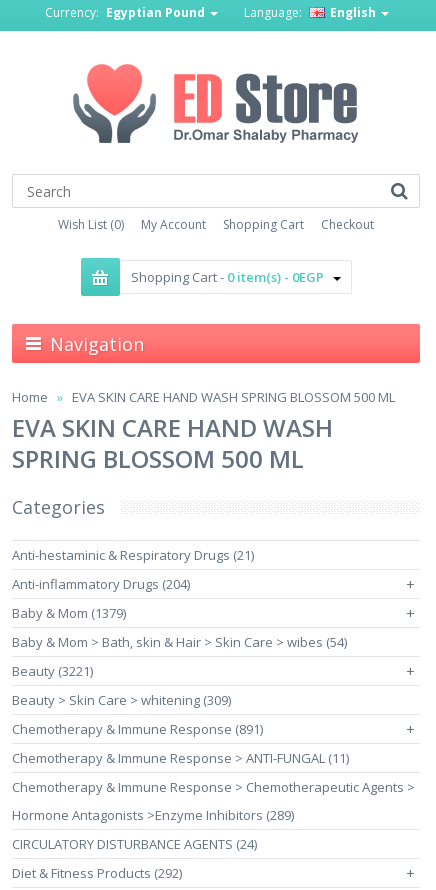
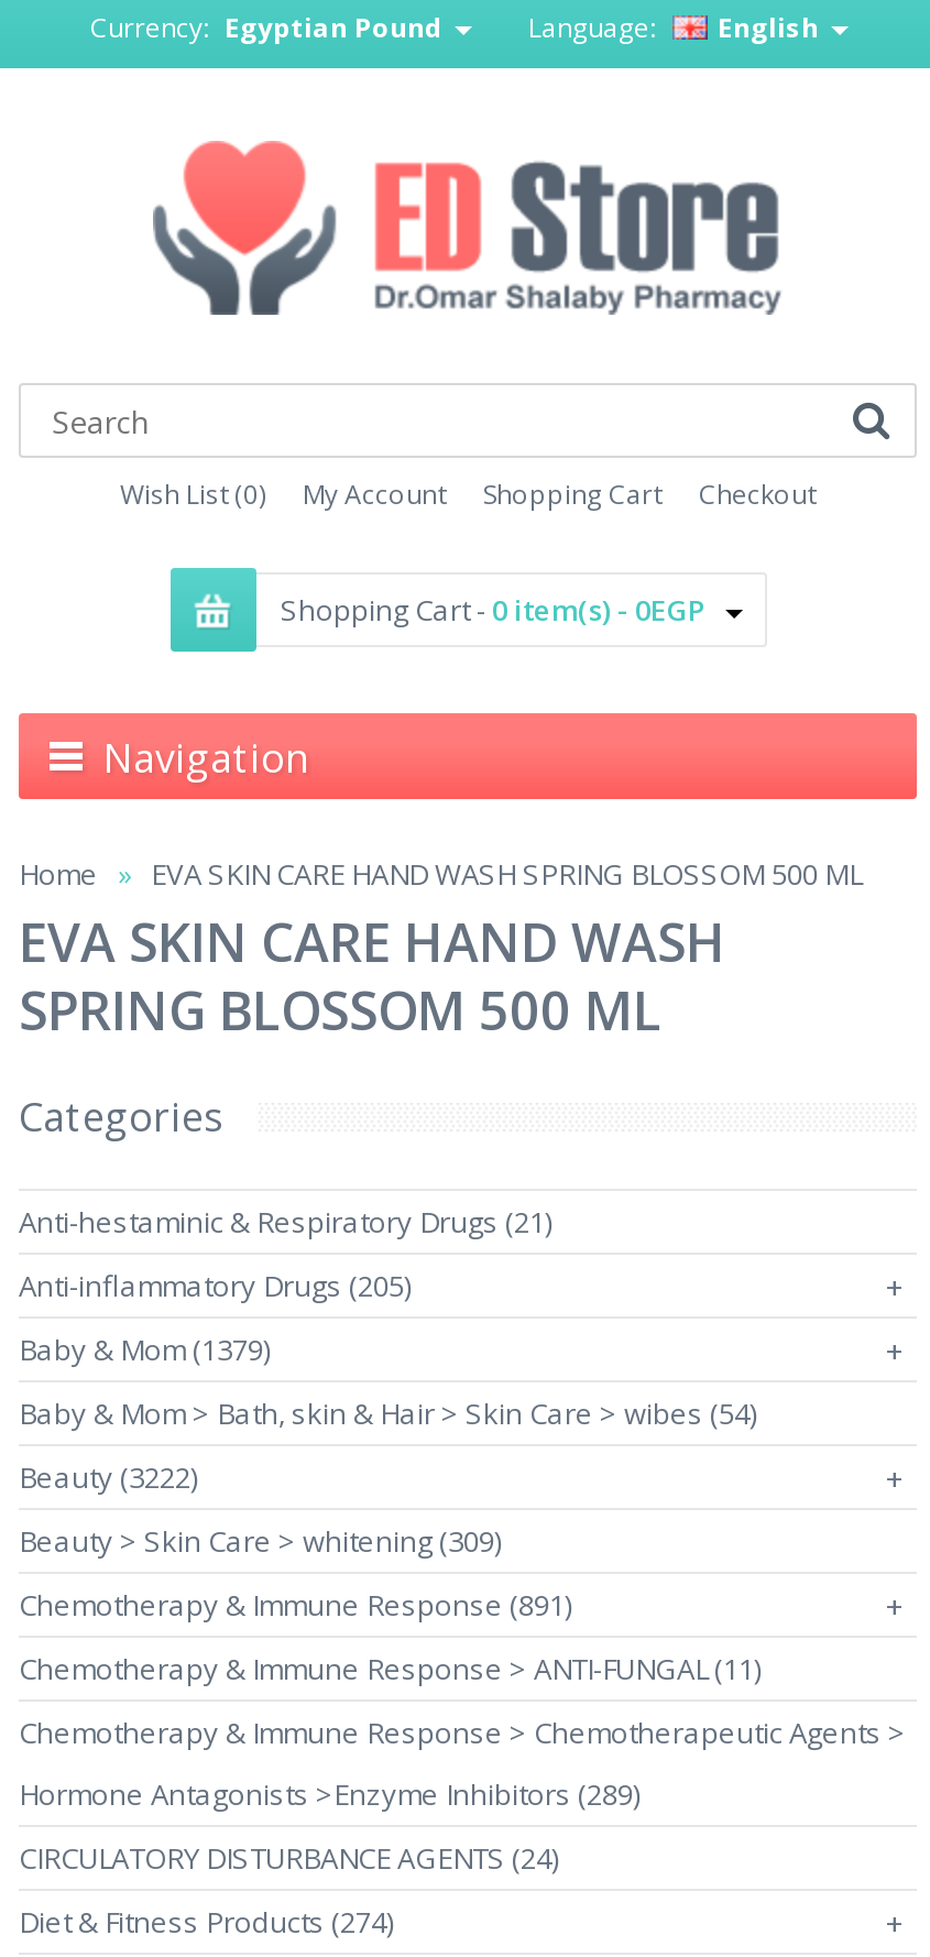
[12,575,190,593] Anti-inflammatory Drugs (204) -> [19,1266,411,1305] Anti-inflammatory Drugs (205)
[12,662,93,680] Beauty (3221) -> [19,1457,197,1497] Beauty (3222)
[12,864,182,882] Diet & Fitness Products (292) -> [19,1902,393,1942] Diet & Fitness Products (274)

